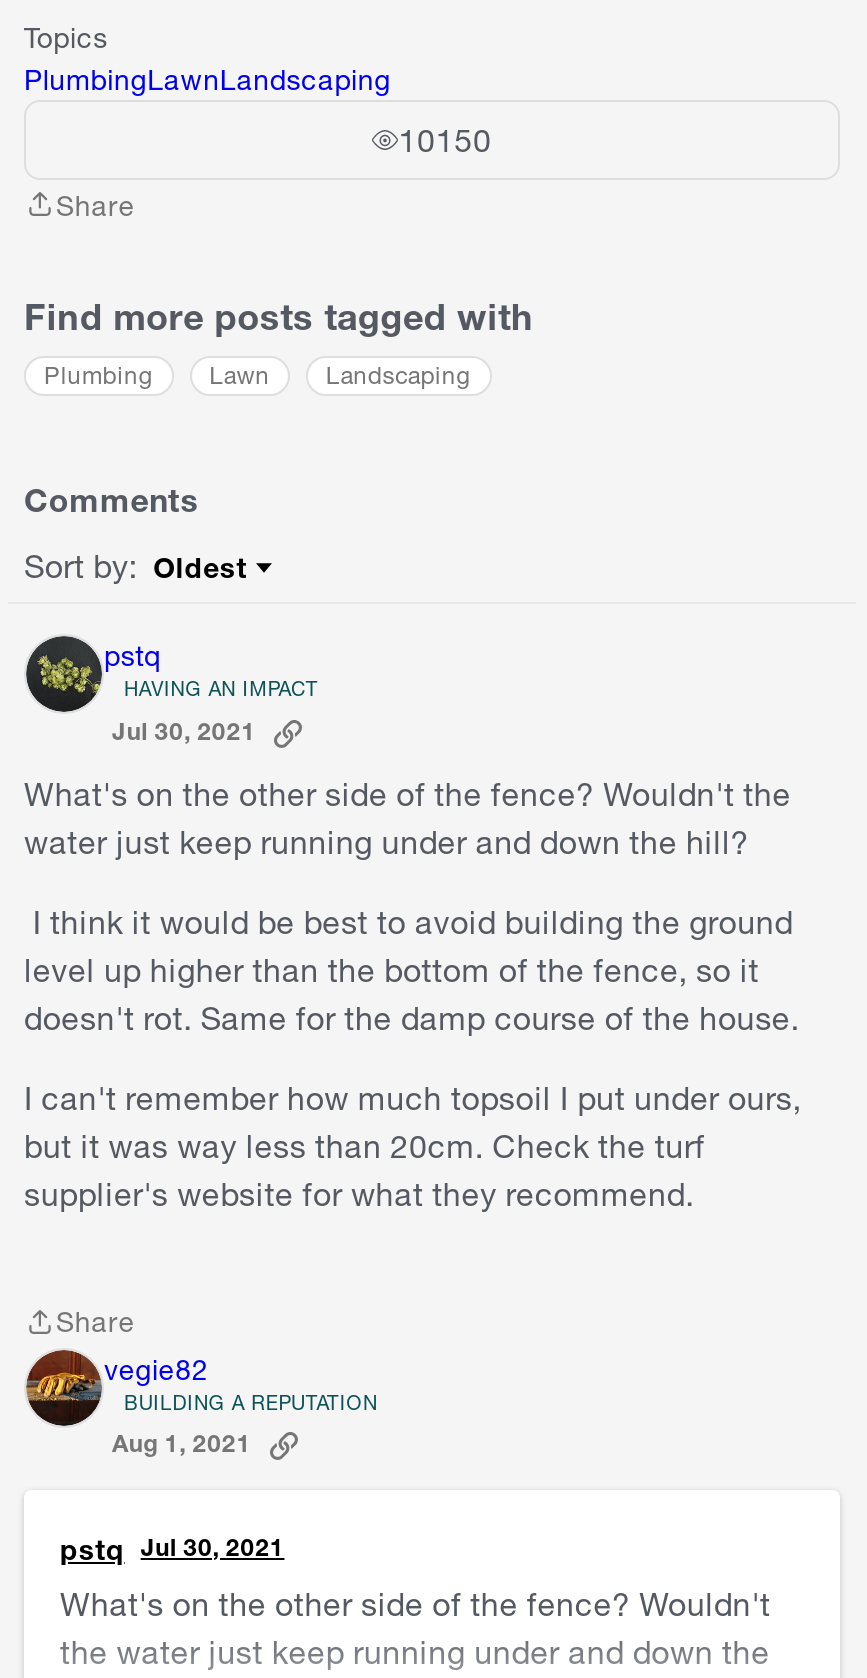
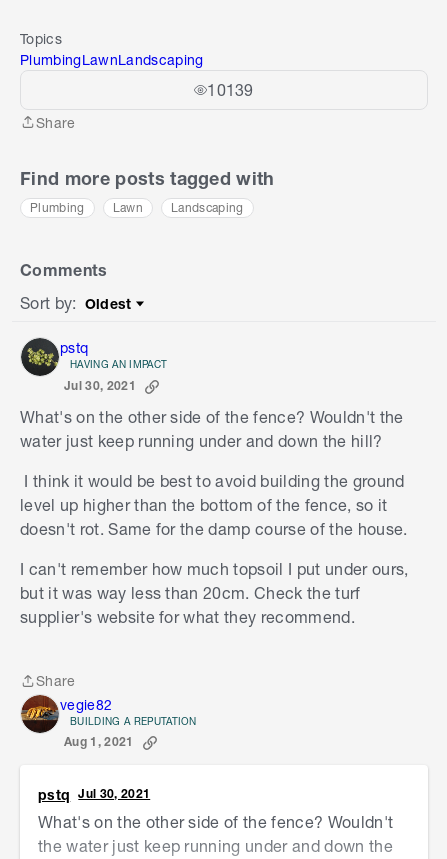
[398,121,492,159] 10150 -> [207,80,254,99] 10139

